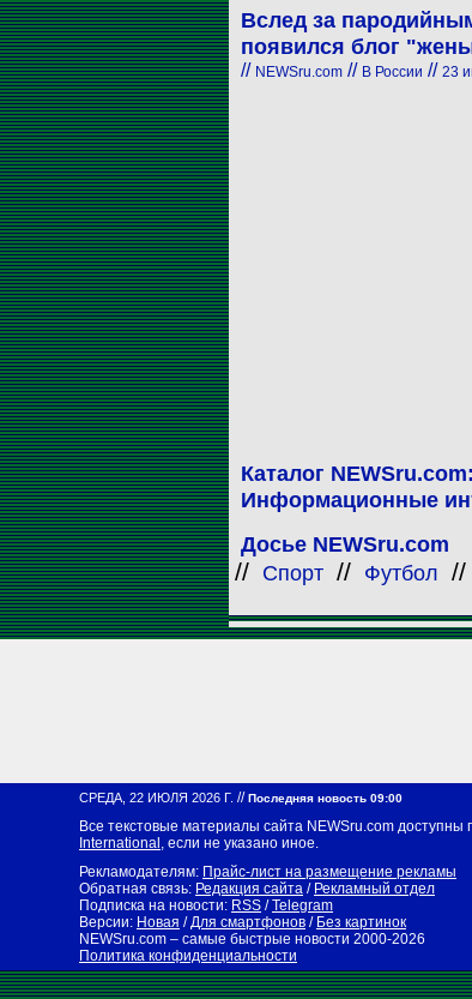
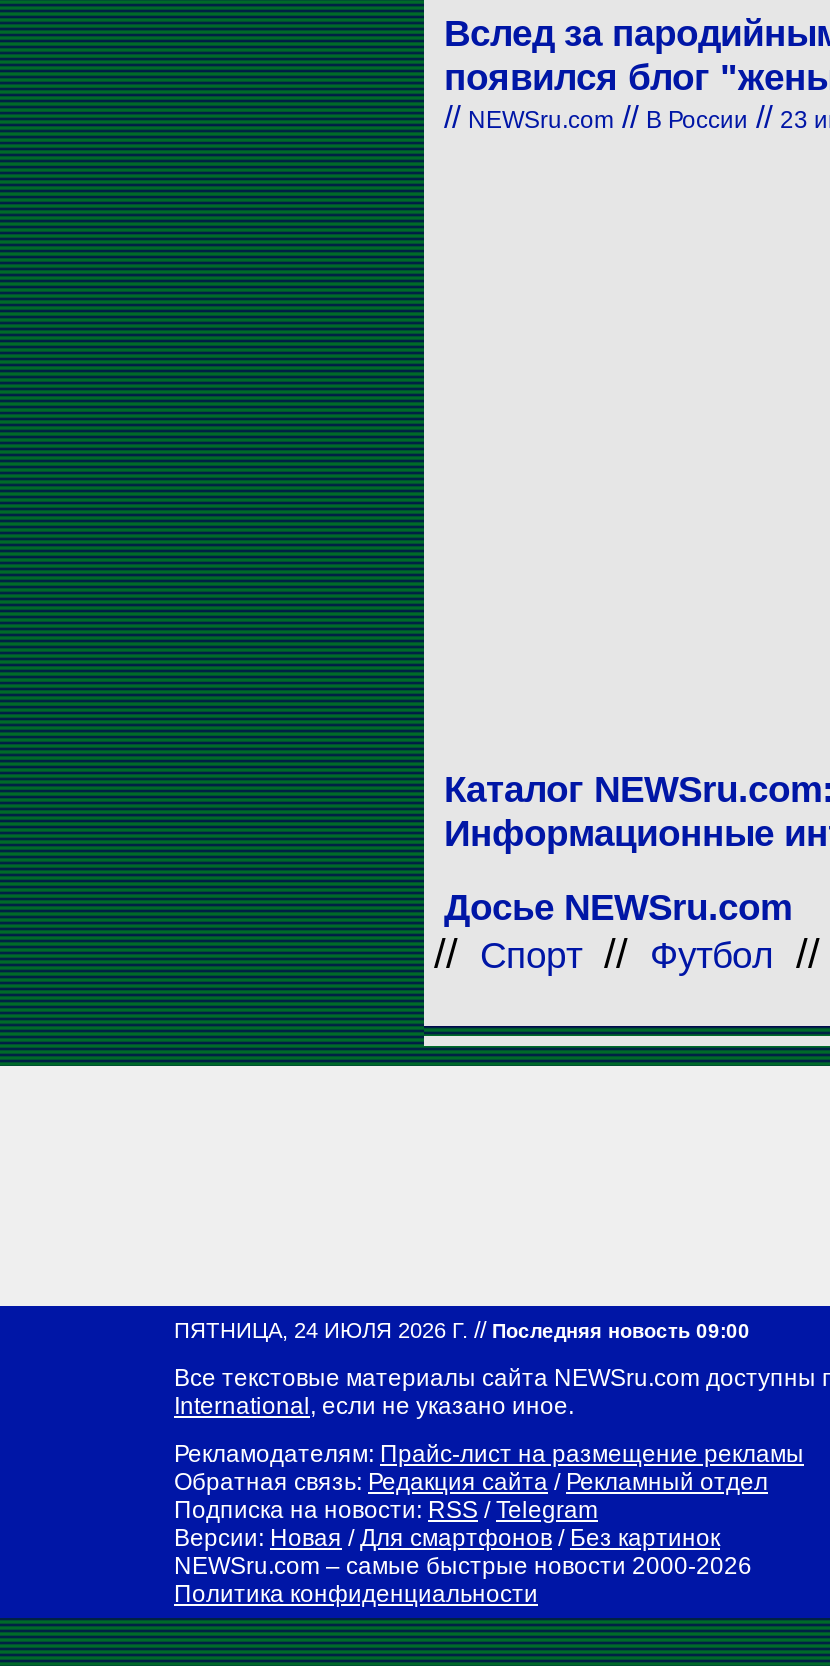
[79,789,403,806] СРЕДА, 22 ИЮЛЯ 2026 Г. // Последняя новость 09:00 -> [174,1316,750,1344] ПЯТНИЦА, 24 ИЮЛЯ 2026 Г. // Последняя новость 09:00

